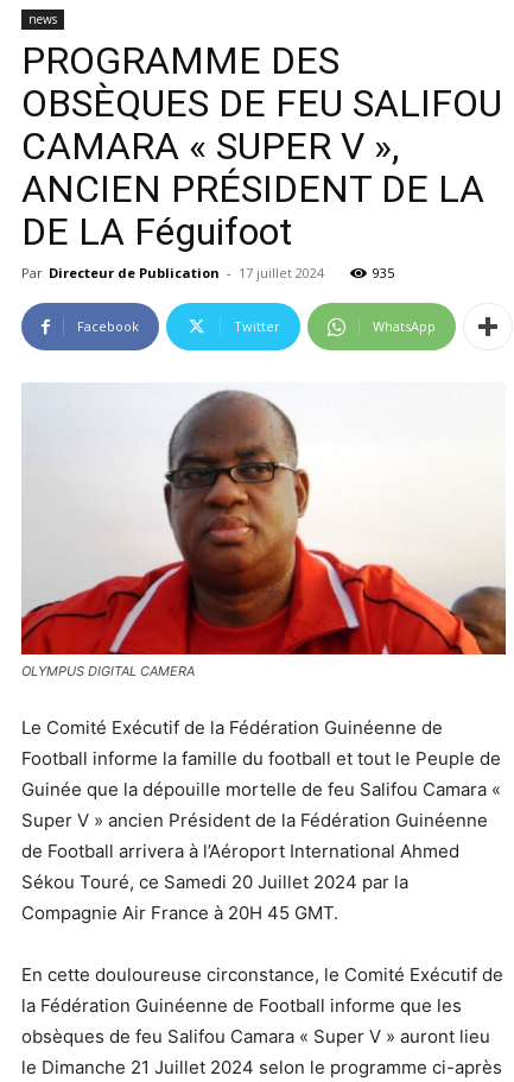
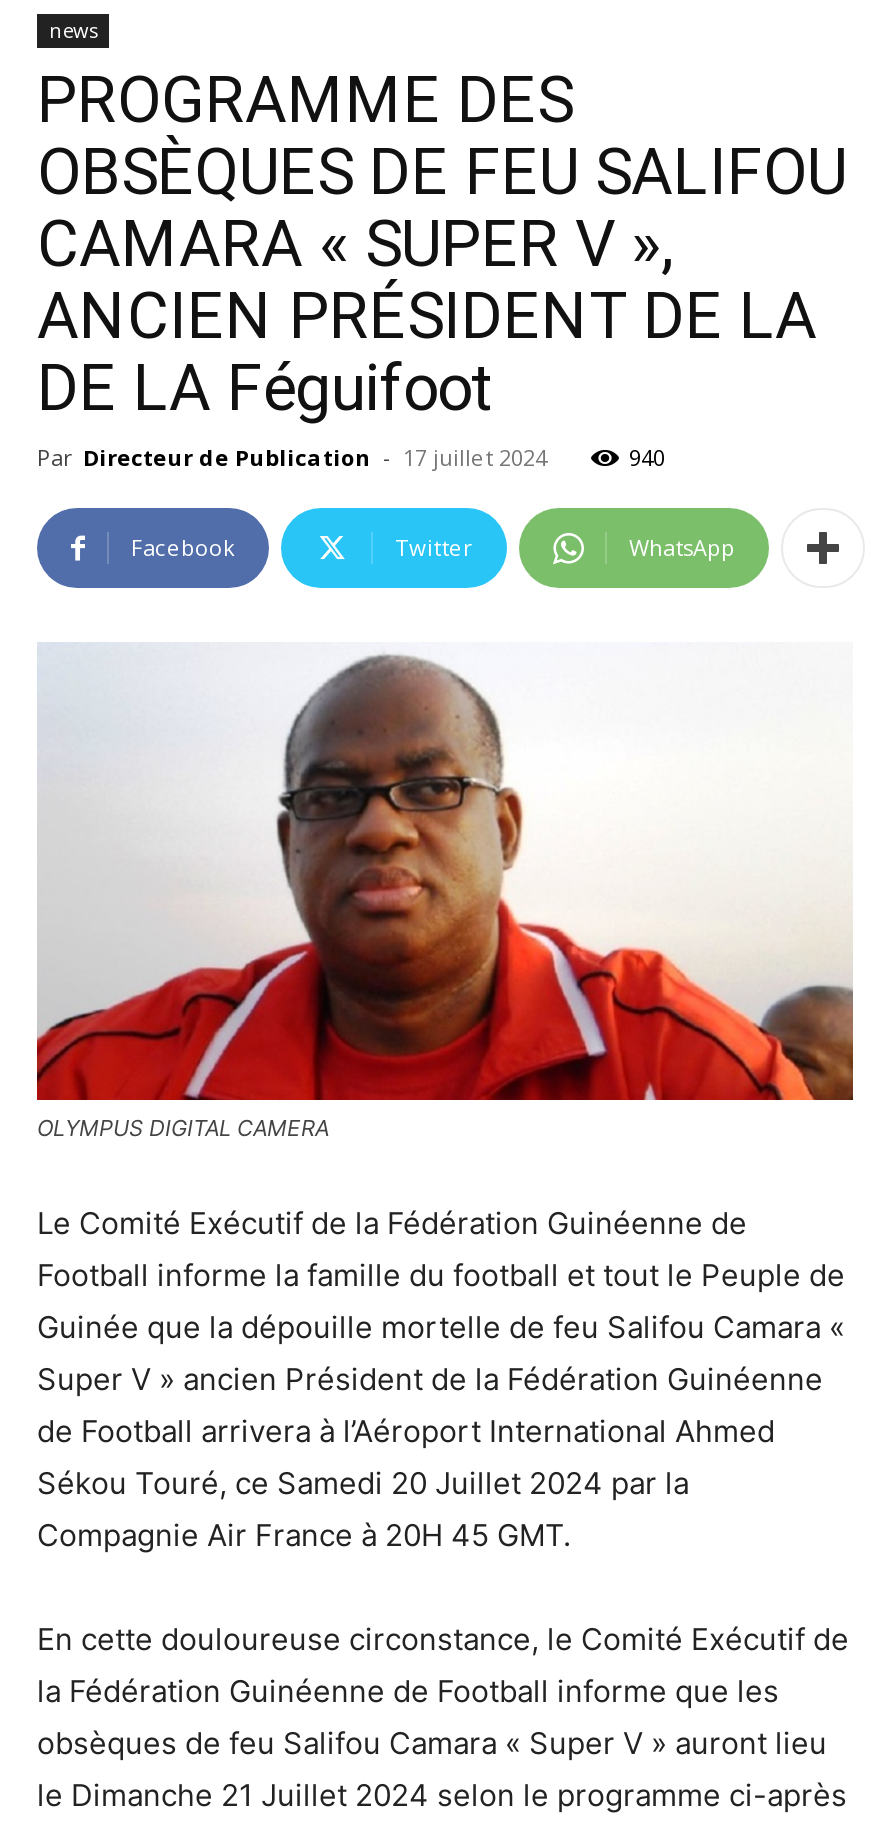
[373,264,394,281] 935 -> [629,442,665,472] 940

